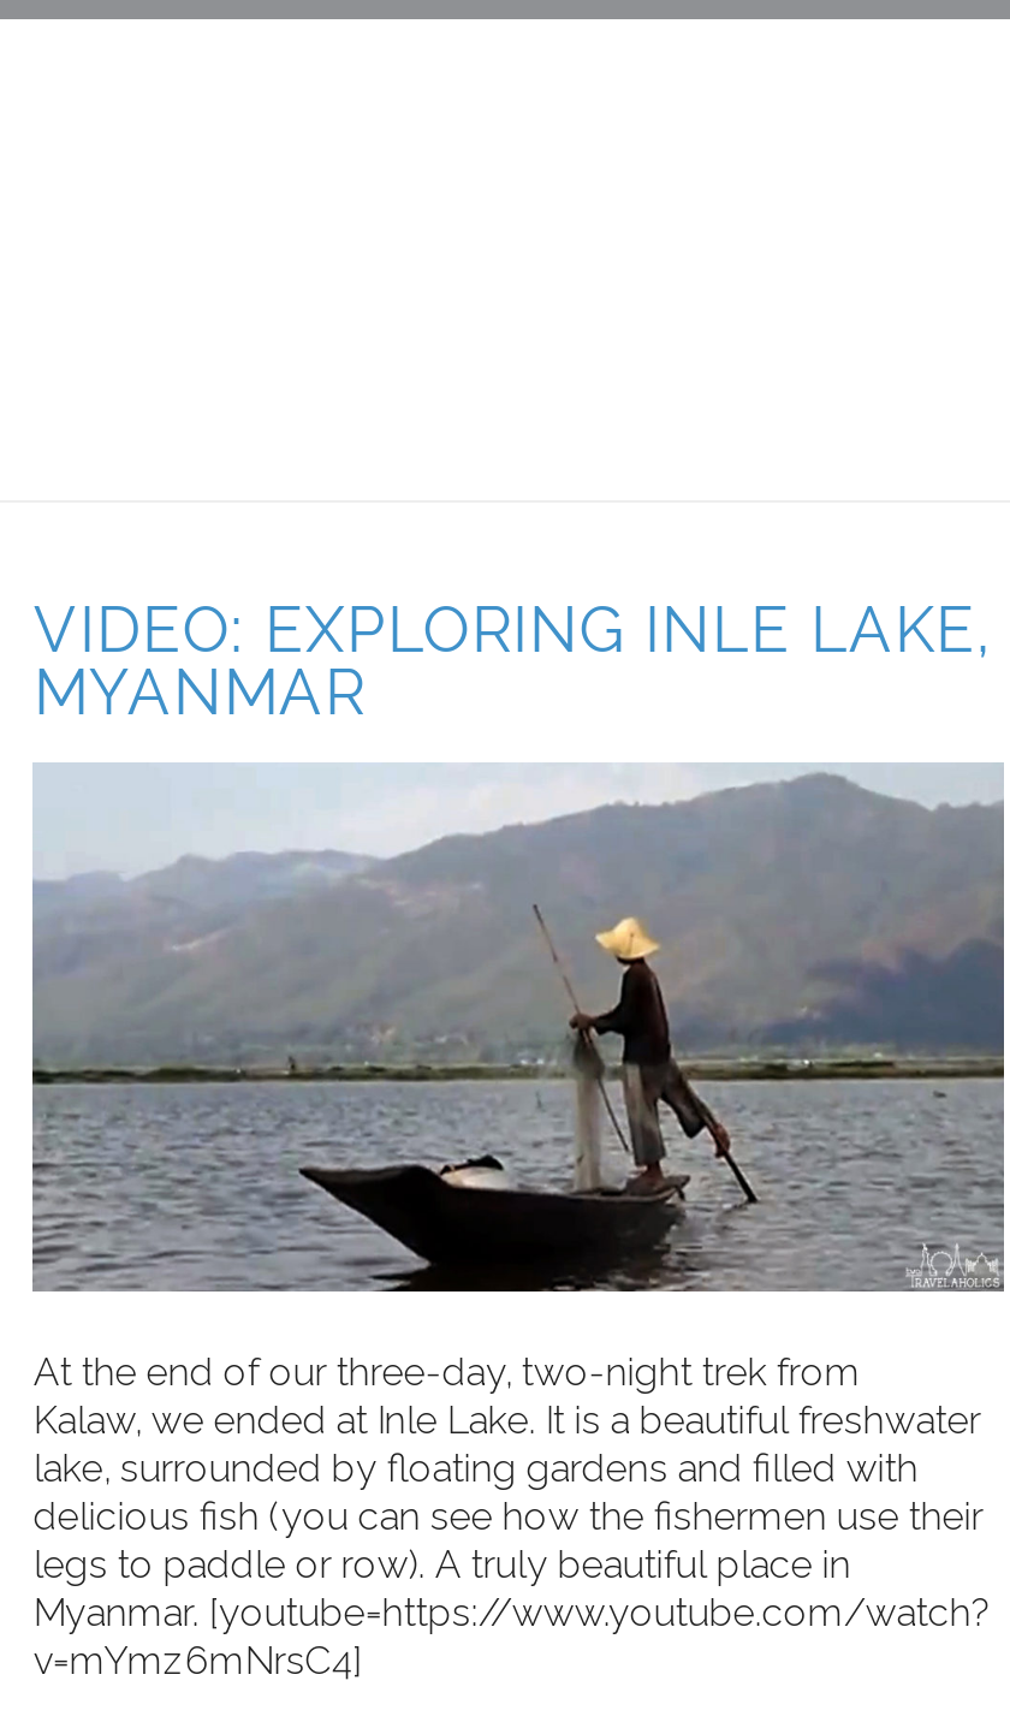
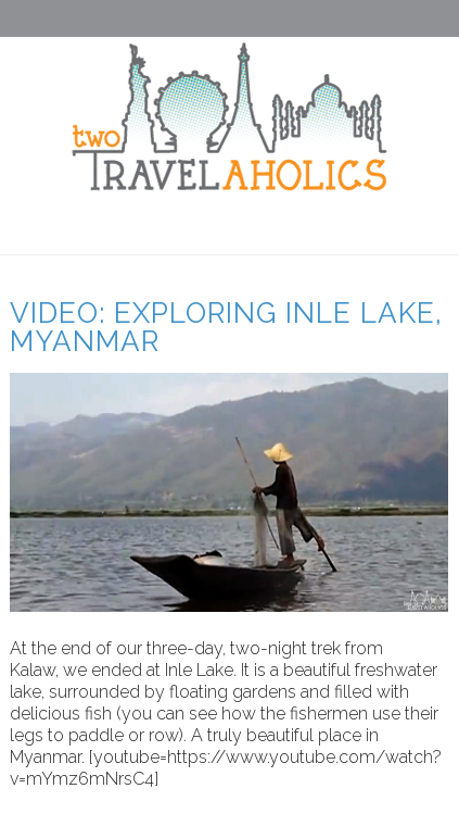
none -> [72,42,387,191] [image]

